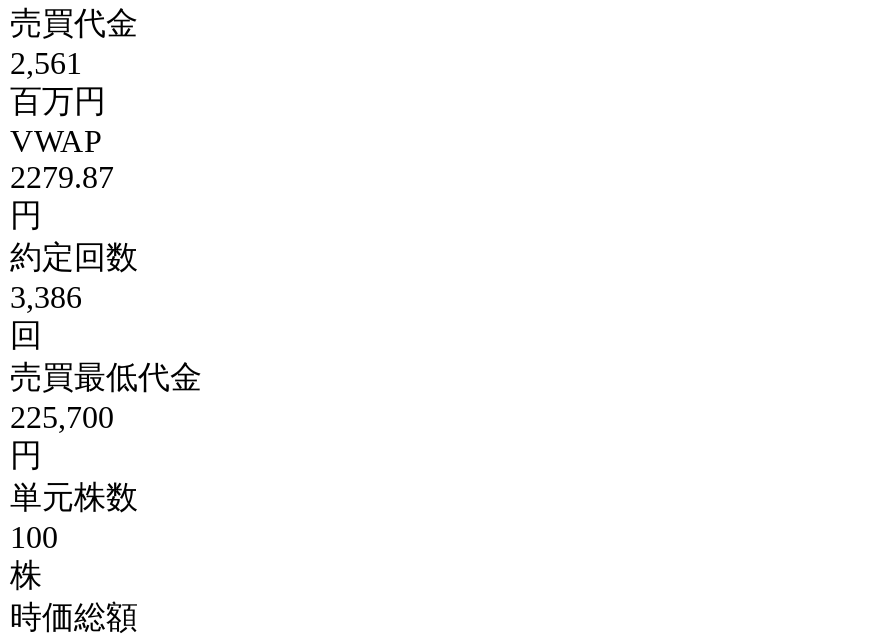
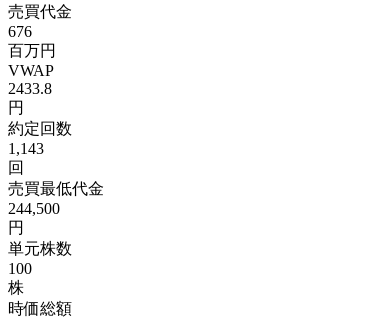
[10,46,82,80] 2,561 -> [8,23,32,40] 676
[10,160,114,194] 2279.87 -> [8,80,52,97] 2433.8
[10,280,82,314] 3,386 -> [8,140,44,157] 1,143
[10,400,114,434] 225,700 -> [8,200,60,217] 244,500

